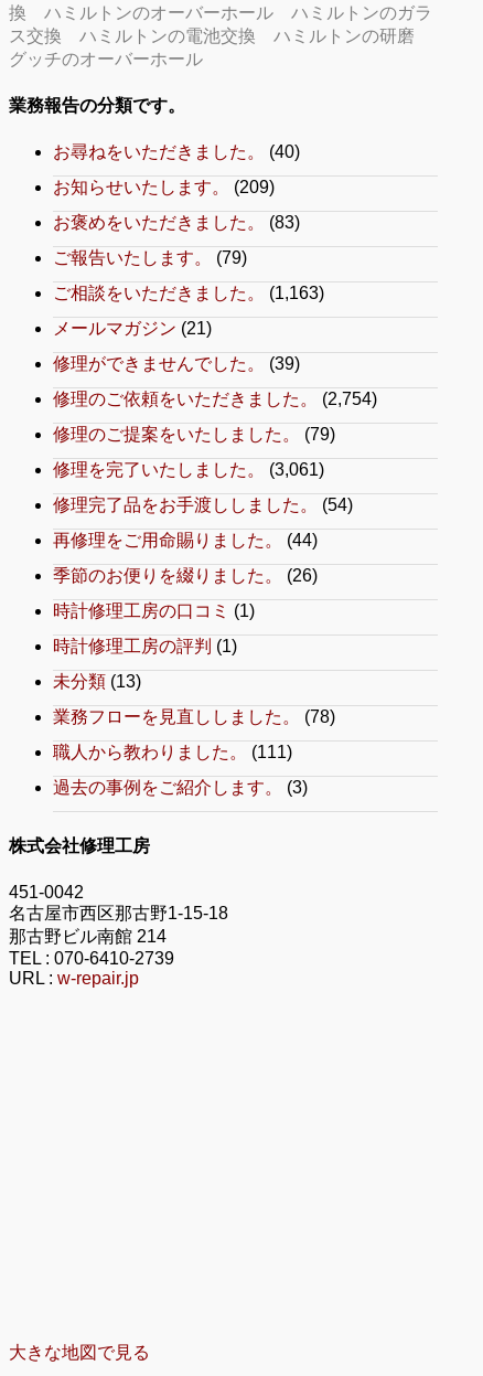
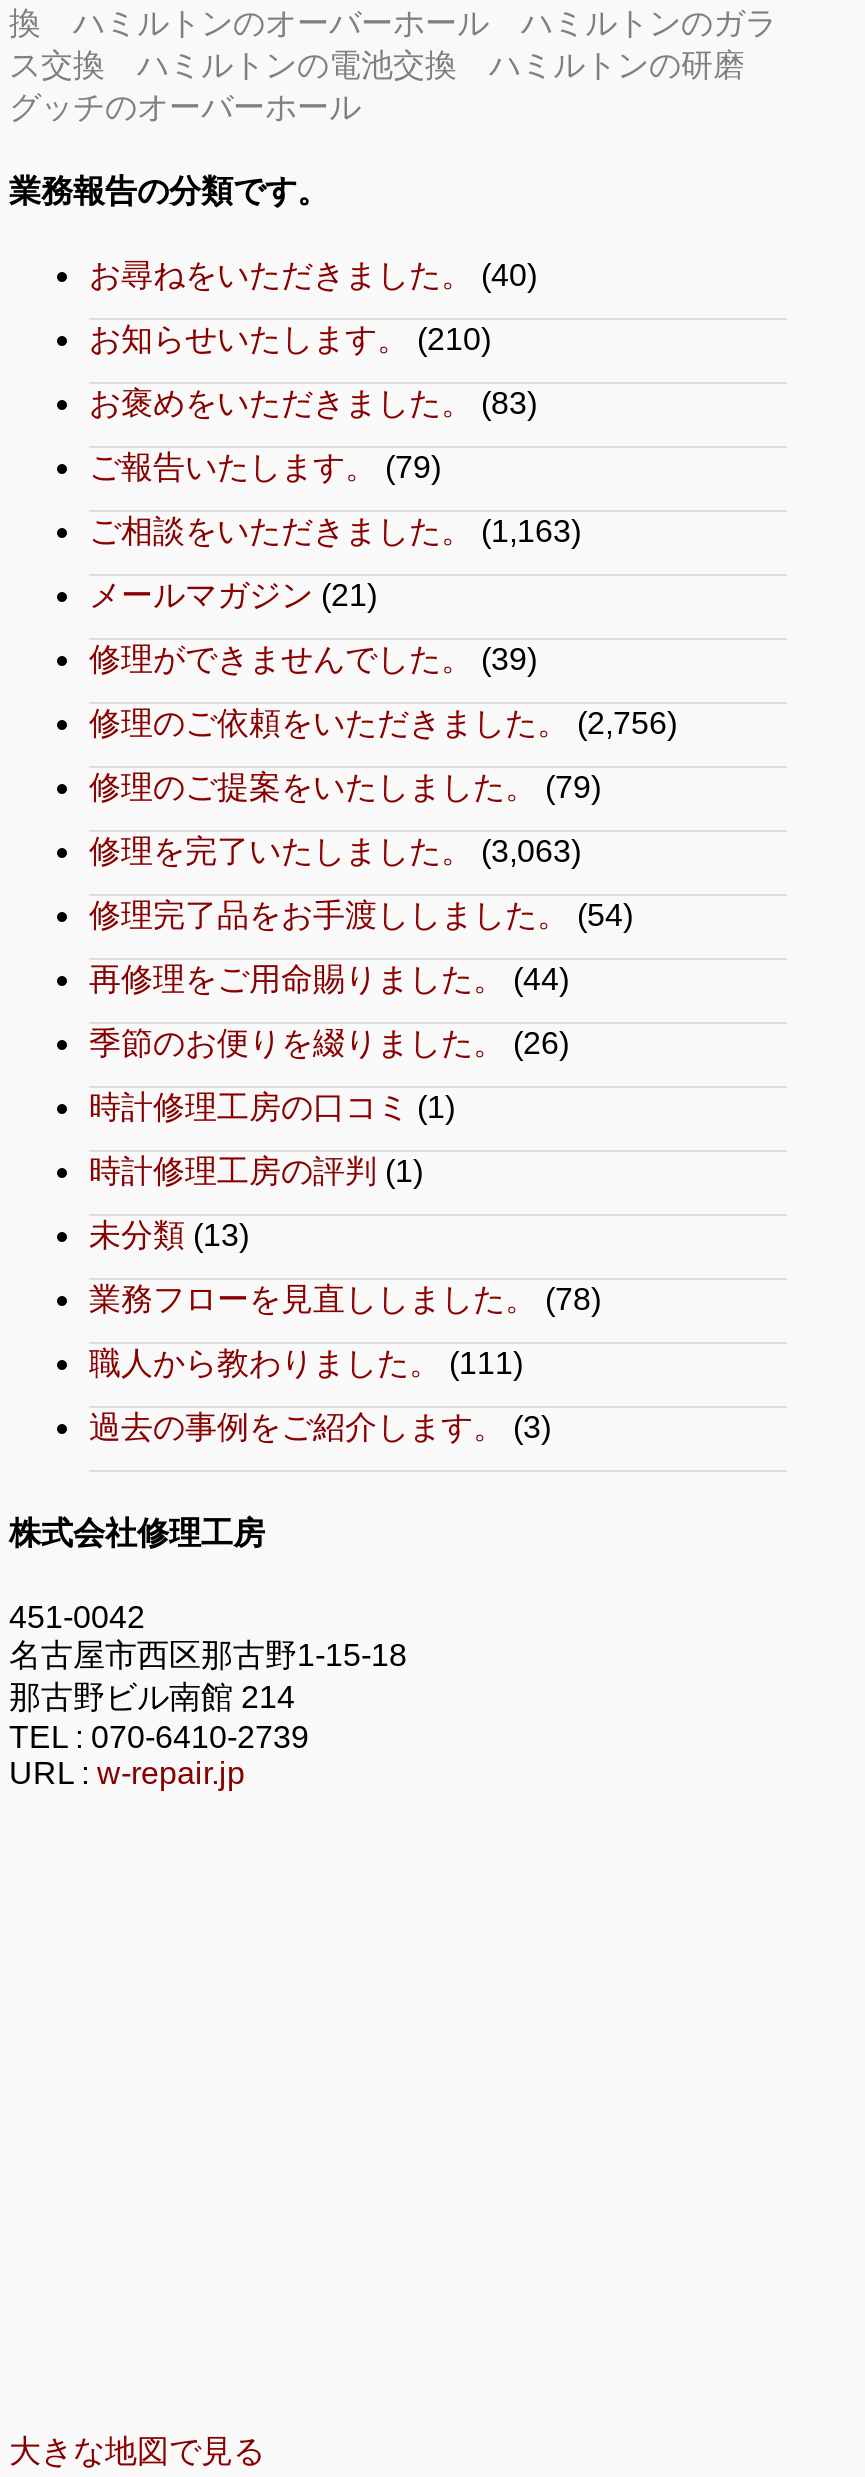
[53,178,275,197] お知らせいたします。(209) -> [89,322,491,356] お知らせいたします。(210)
[53,390,377,408] 修理のご依頼をいただきました。(2,754) -> [89,706,677,740] 修理のご依頼をいただきました。(2,756)
[53,460,324,479] 修理を完了いたしました。(3,061) -> [89,834,581,868] 修理を完了いたしました。(3,063)

